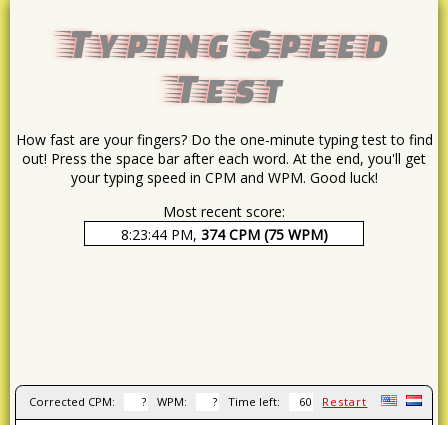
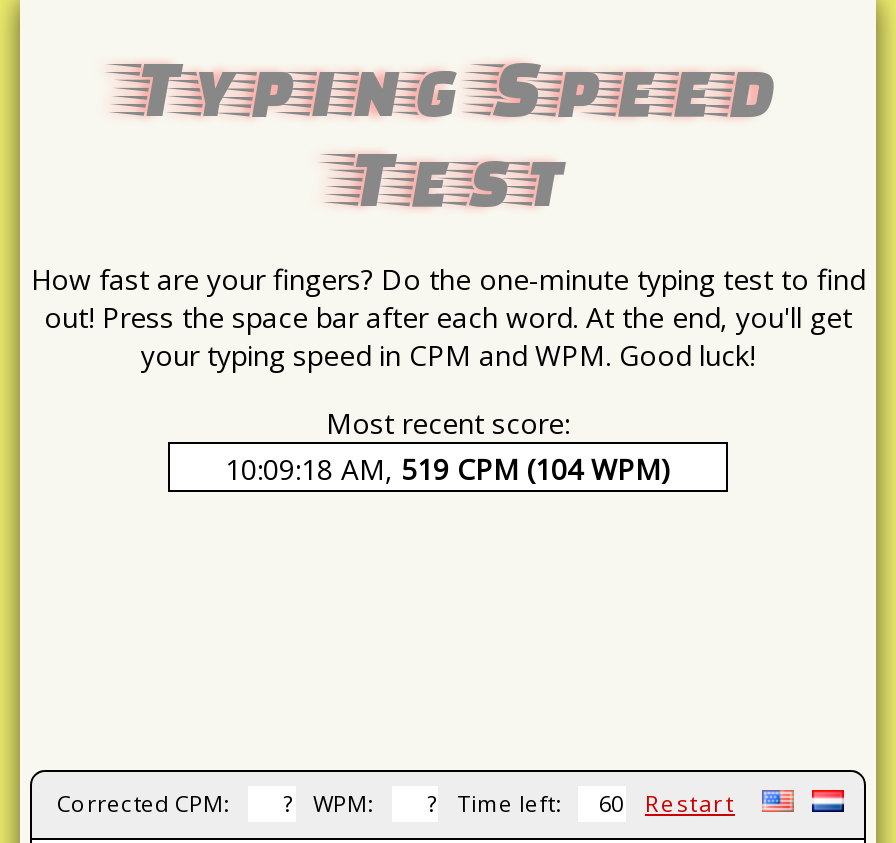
[120,225,327,244] 8:23:44 PM, 374 CPM (75 WPM) -> [225,450,671,488] 10:09:18 AM, 519 CPM (104 WPM)

